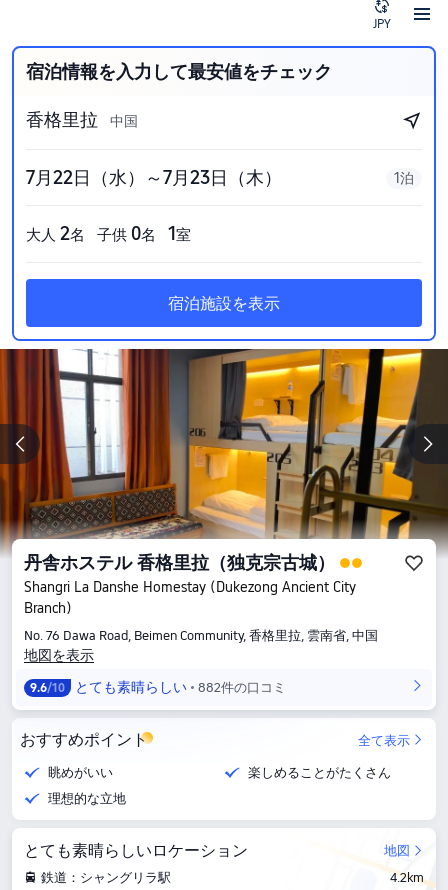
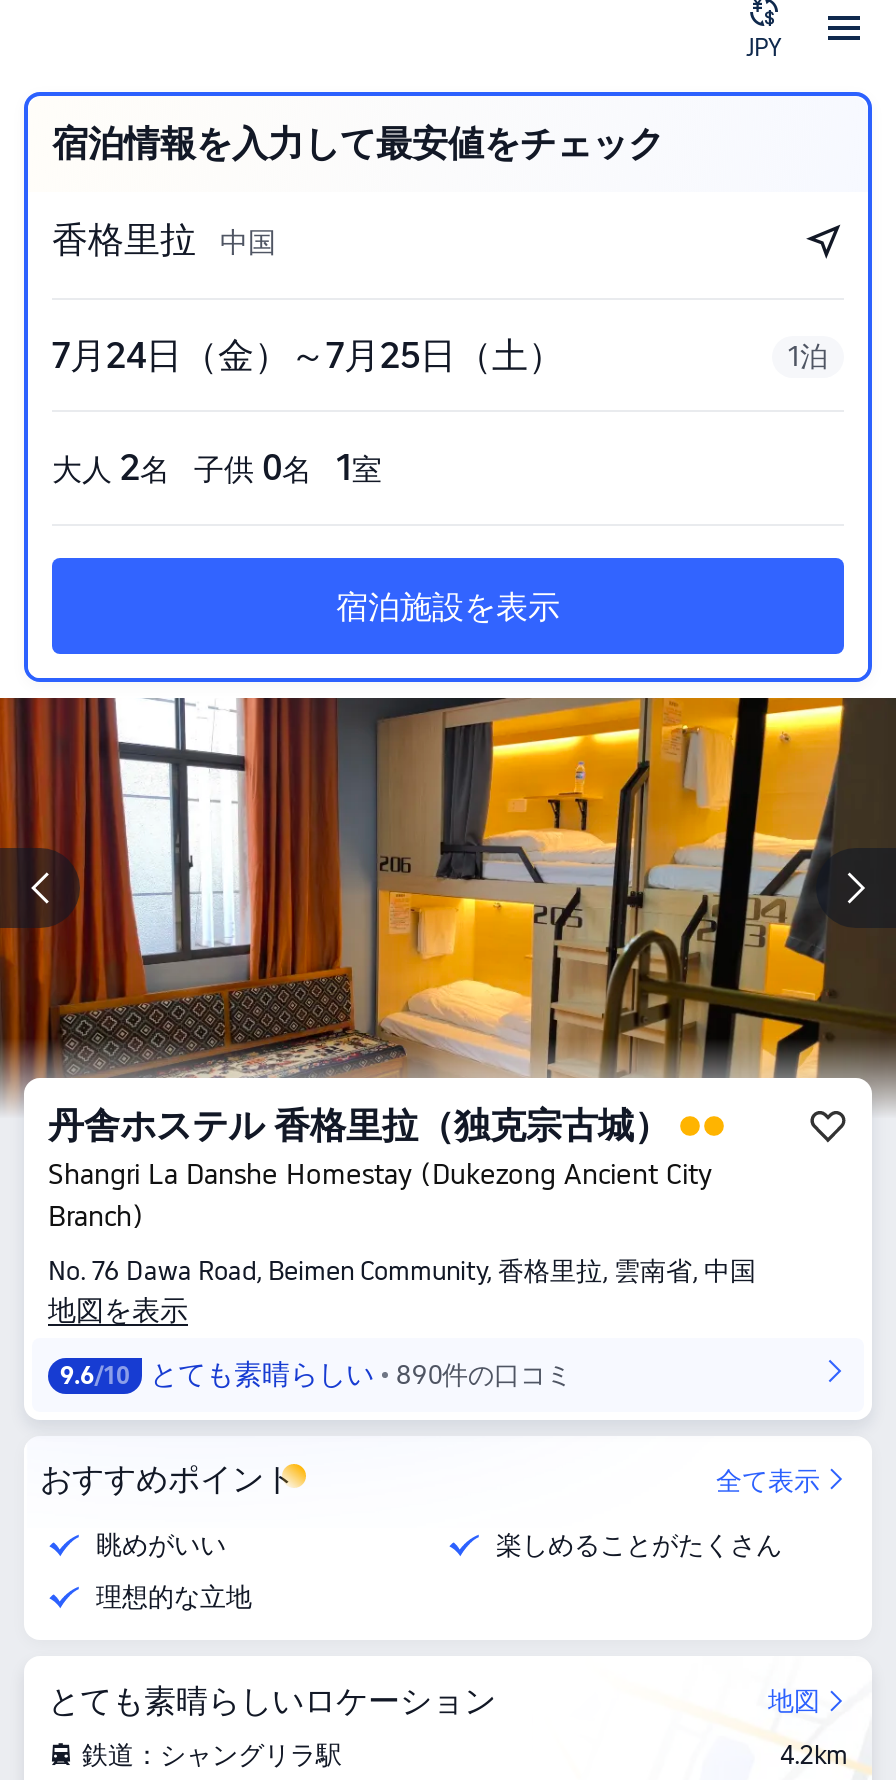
[26,167,282,188] 7月22日（水）～7月23日（木） -> [52,334,564,376] 7月24日（金）～7月25日（土）
[30,679,286,695] 9.6/10 とても素晴らしい 882件の口コミ -> [60,1358,572,1390] 9.6/10 とても素晴らしい 890件の口コミ

